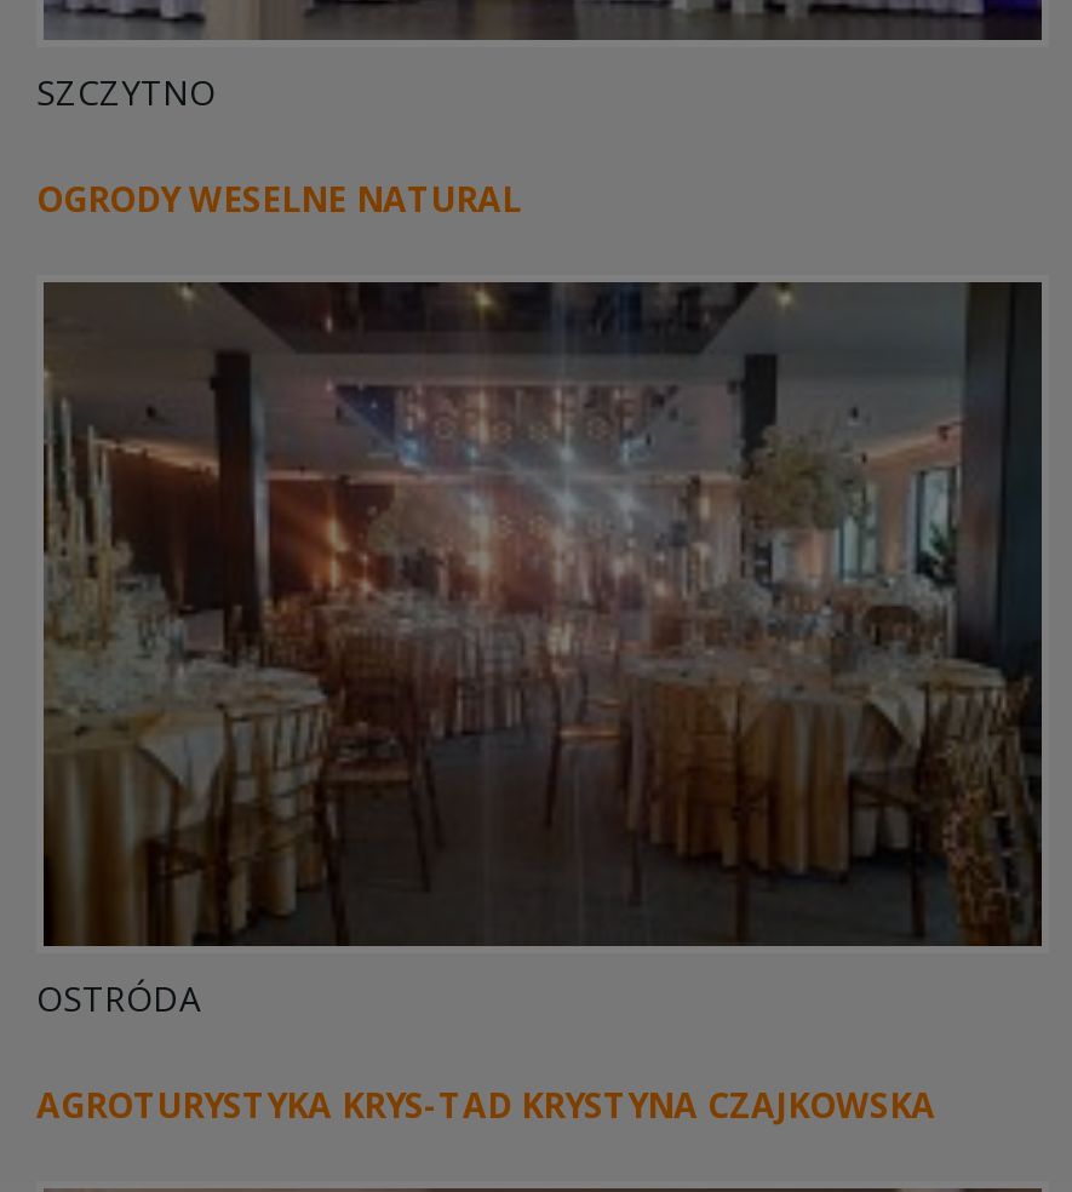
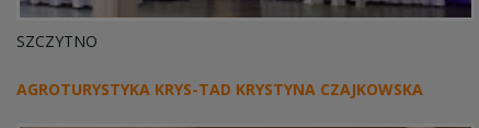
[36,174,521,220] OGRODY WESELNE NATURAL -> none
[36,281,1044,1021] [image] | OSTRÓDA -> none

